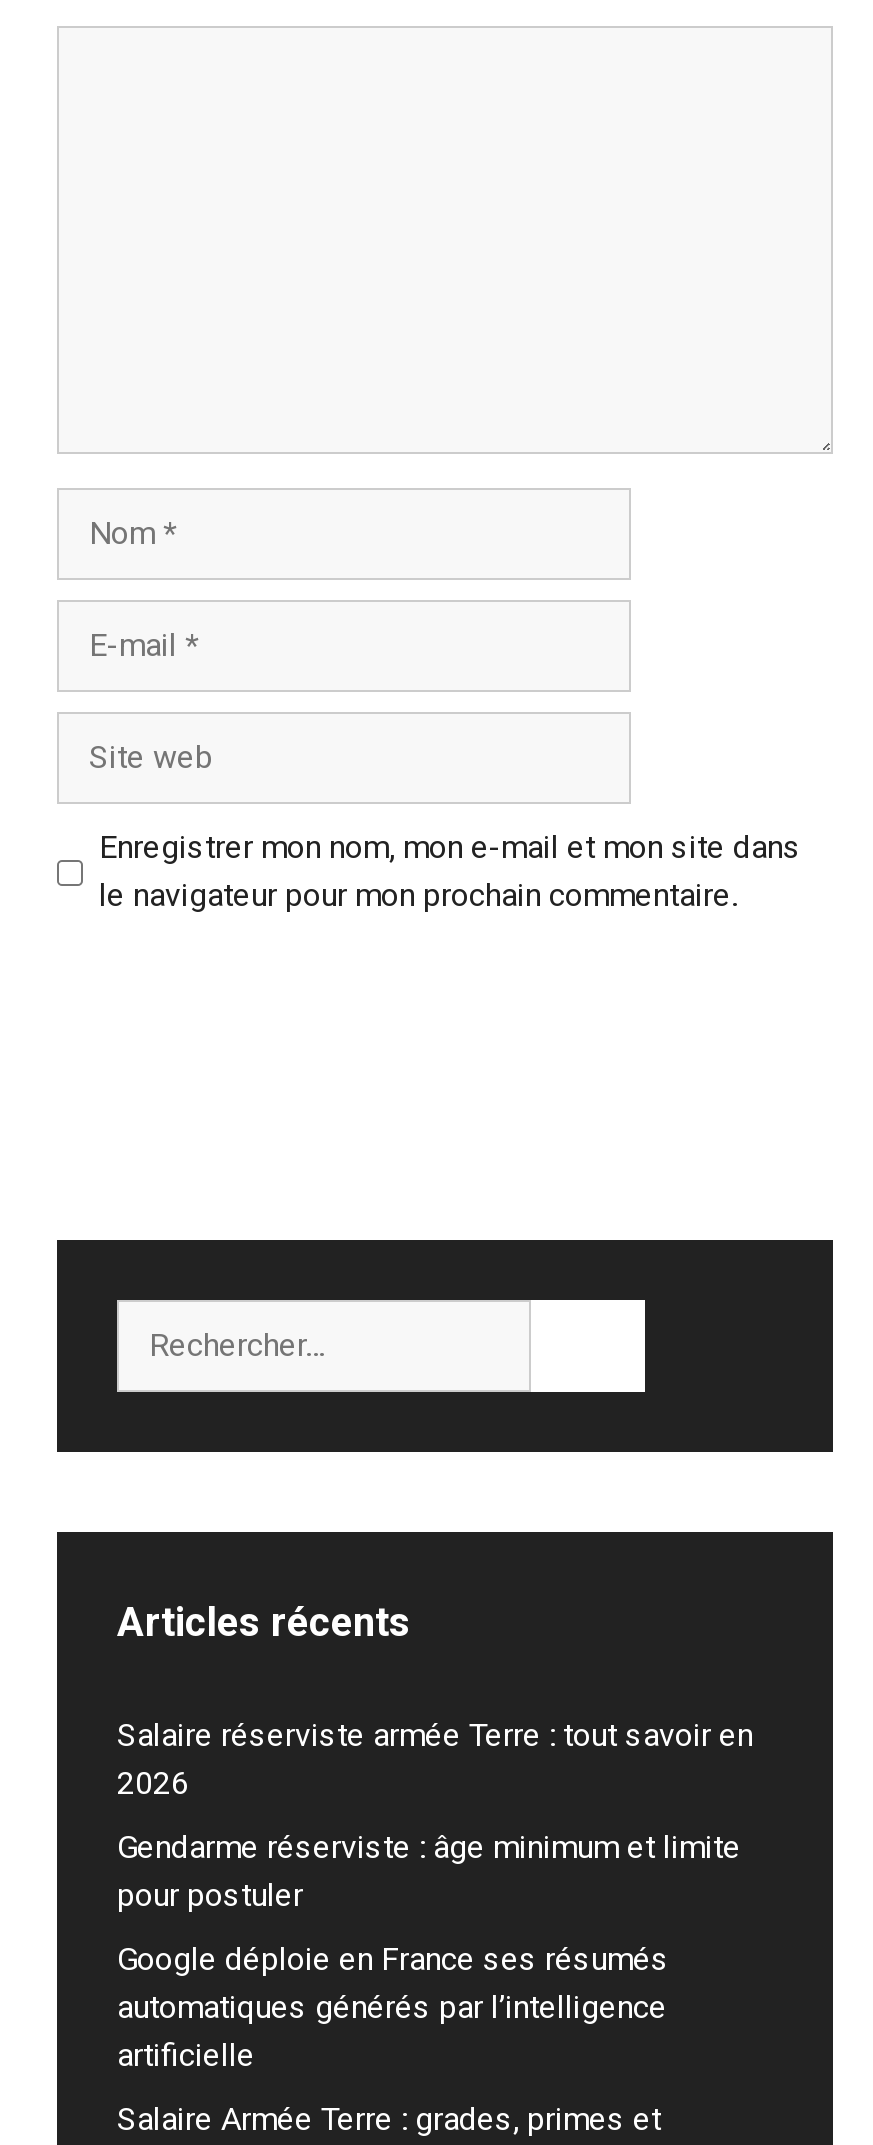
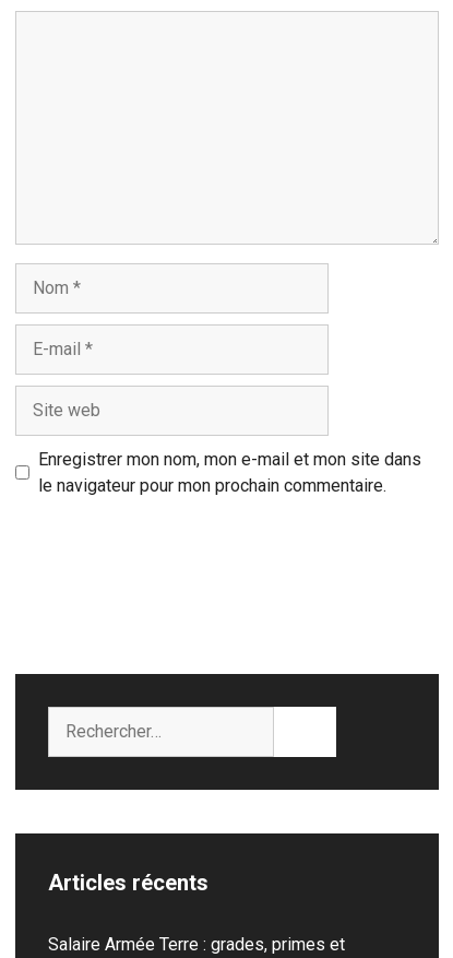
[117,1717,753,2075] Salaire réserviste armée Terre : tout savoir en | 2026 | Gendarme réserviste : âge minimum et limite | pour postuler | Google déploie en France ses résumés | automatiques générés par l’intelligence | artificielle -> none

